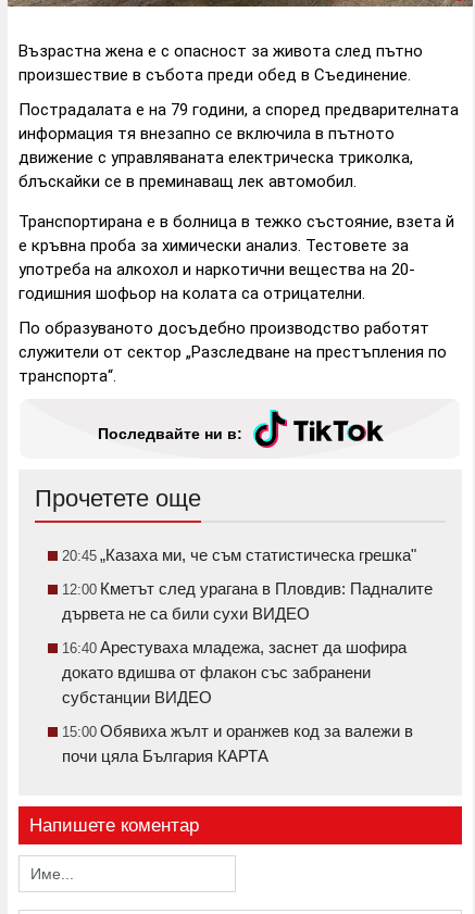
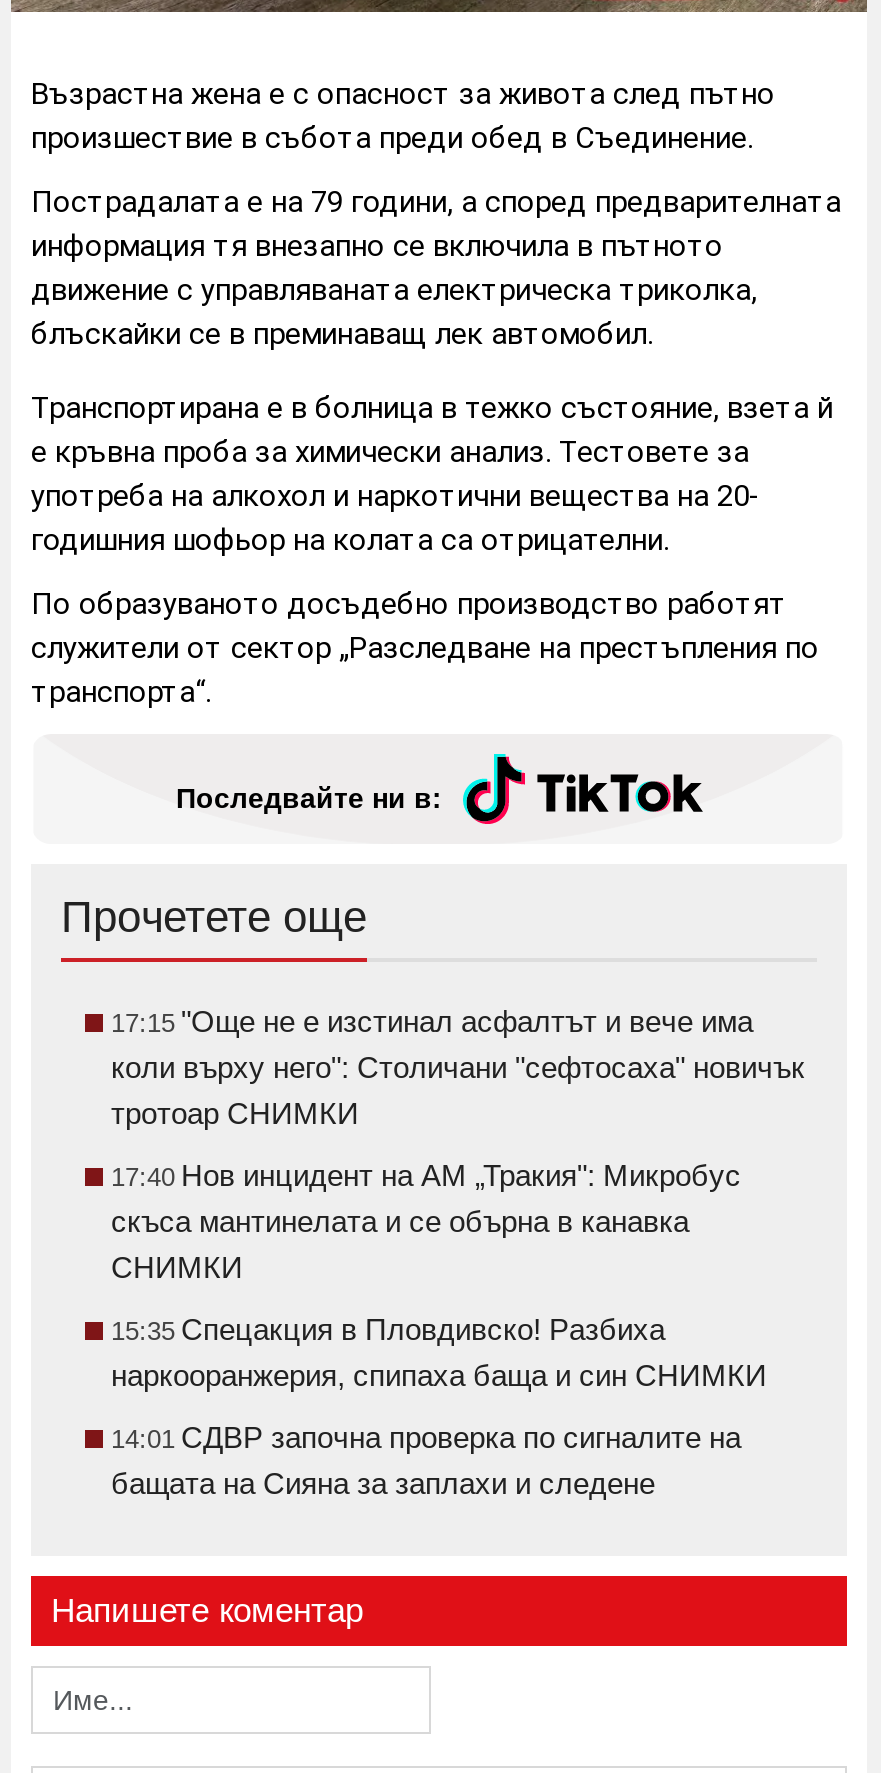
[62,546,416,564] 20:45 „Казаха ми, че съм статистическа грешка" -> [111,1004,805,1130] 17:15 "Още не е изстинал асфалтът и вече има | коли върху него": Столичани "сефтосаха" новичък | тротоар СНИМКИ
[62,579,433,623] 12:00 Кметът след урагана в Пловдив: Падналите | дървета не са били сухи ВИДЕО -> [111,1158,741,1284] 17:40 Нов инцидент на АМ „Тракия": Микробус | скъса мантинелата и се обърна в канавка | СНИМКИ
[62,638,407,707] 16:40 Арестуваха младежа, заснет да шофира | докато вдишва от флакон със забранени | субстанции ВИДЕО -> [111,1312,767,1392] 15:35 Спецакция в Пловдивско! Разбиха | наркооранжерия, спипаха баща и син СНИМКИ
[62,722,413,765] 15:00 Обявиха жълт и оранжев код за валежи в | почи цяла България КАРТА -> [111,1420,741,1500] 14:01 СДВР започна проверка по сигналите на | бащата на Сияна за заплахи и следене

